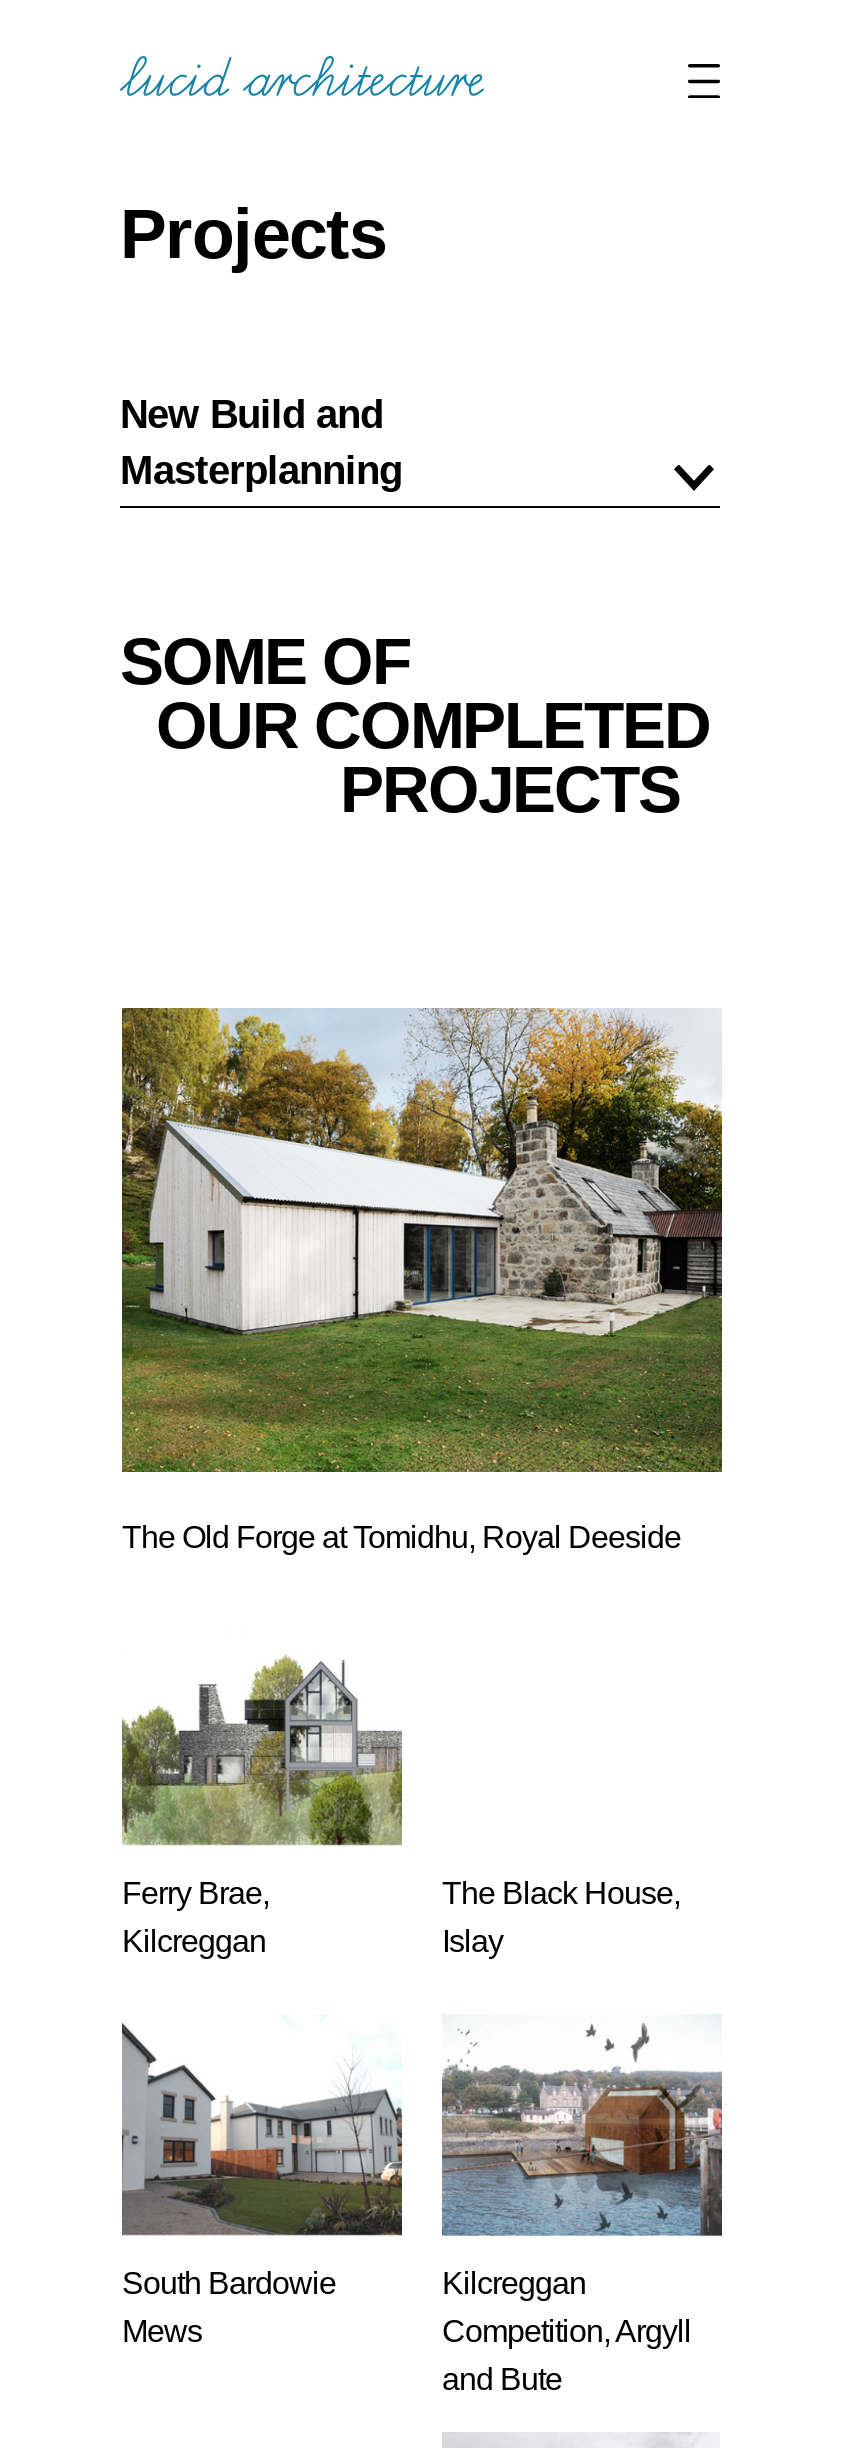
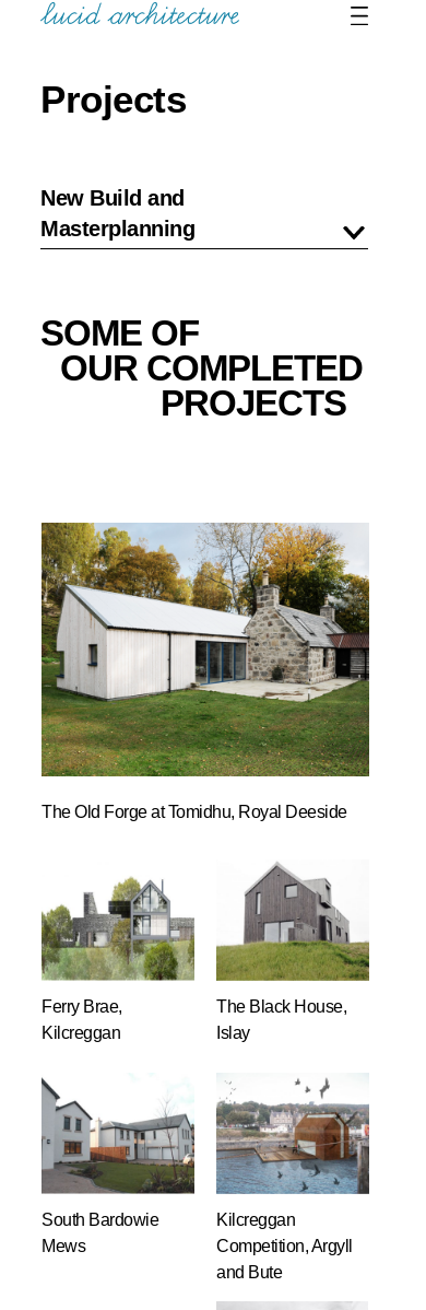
none -> [215,862,370,982] [image]

